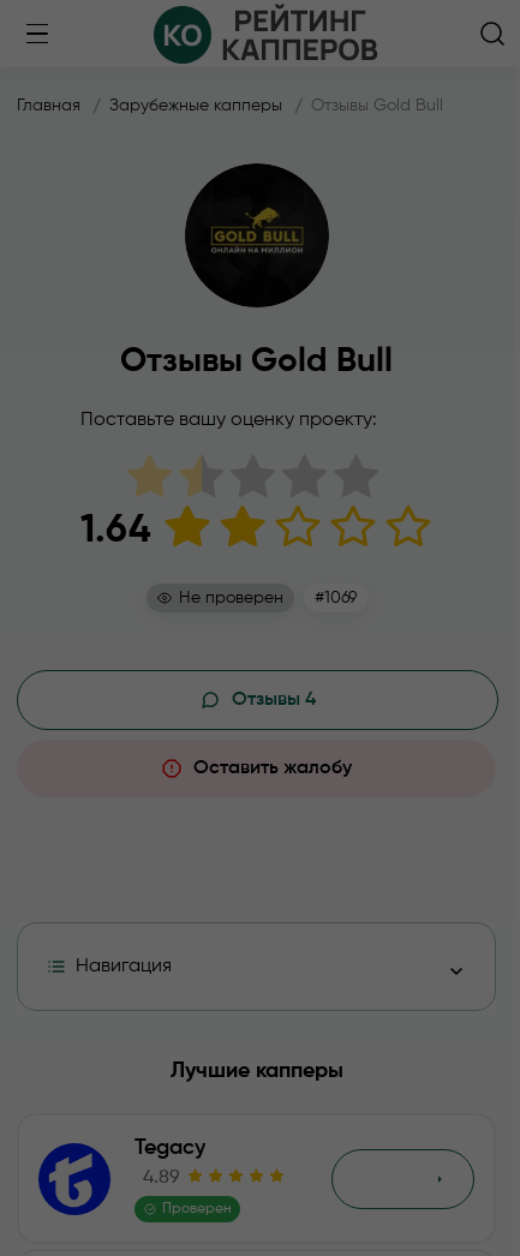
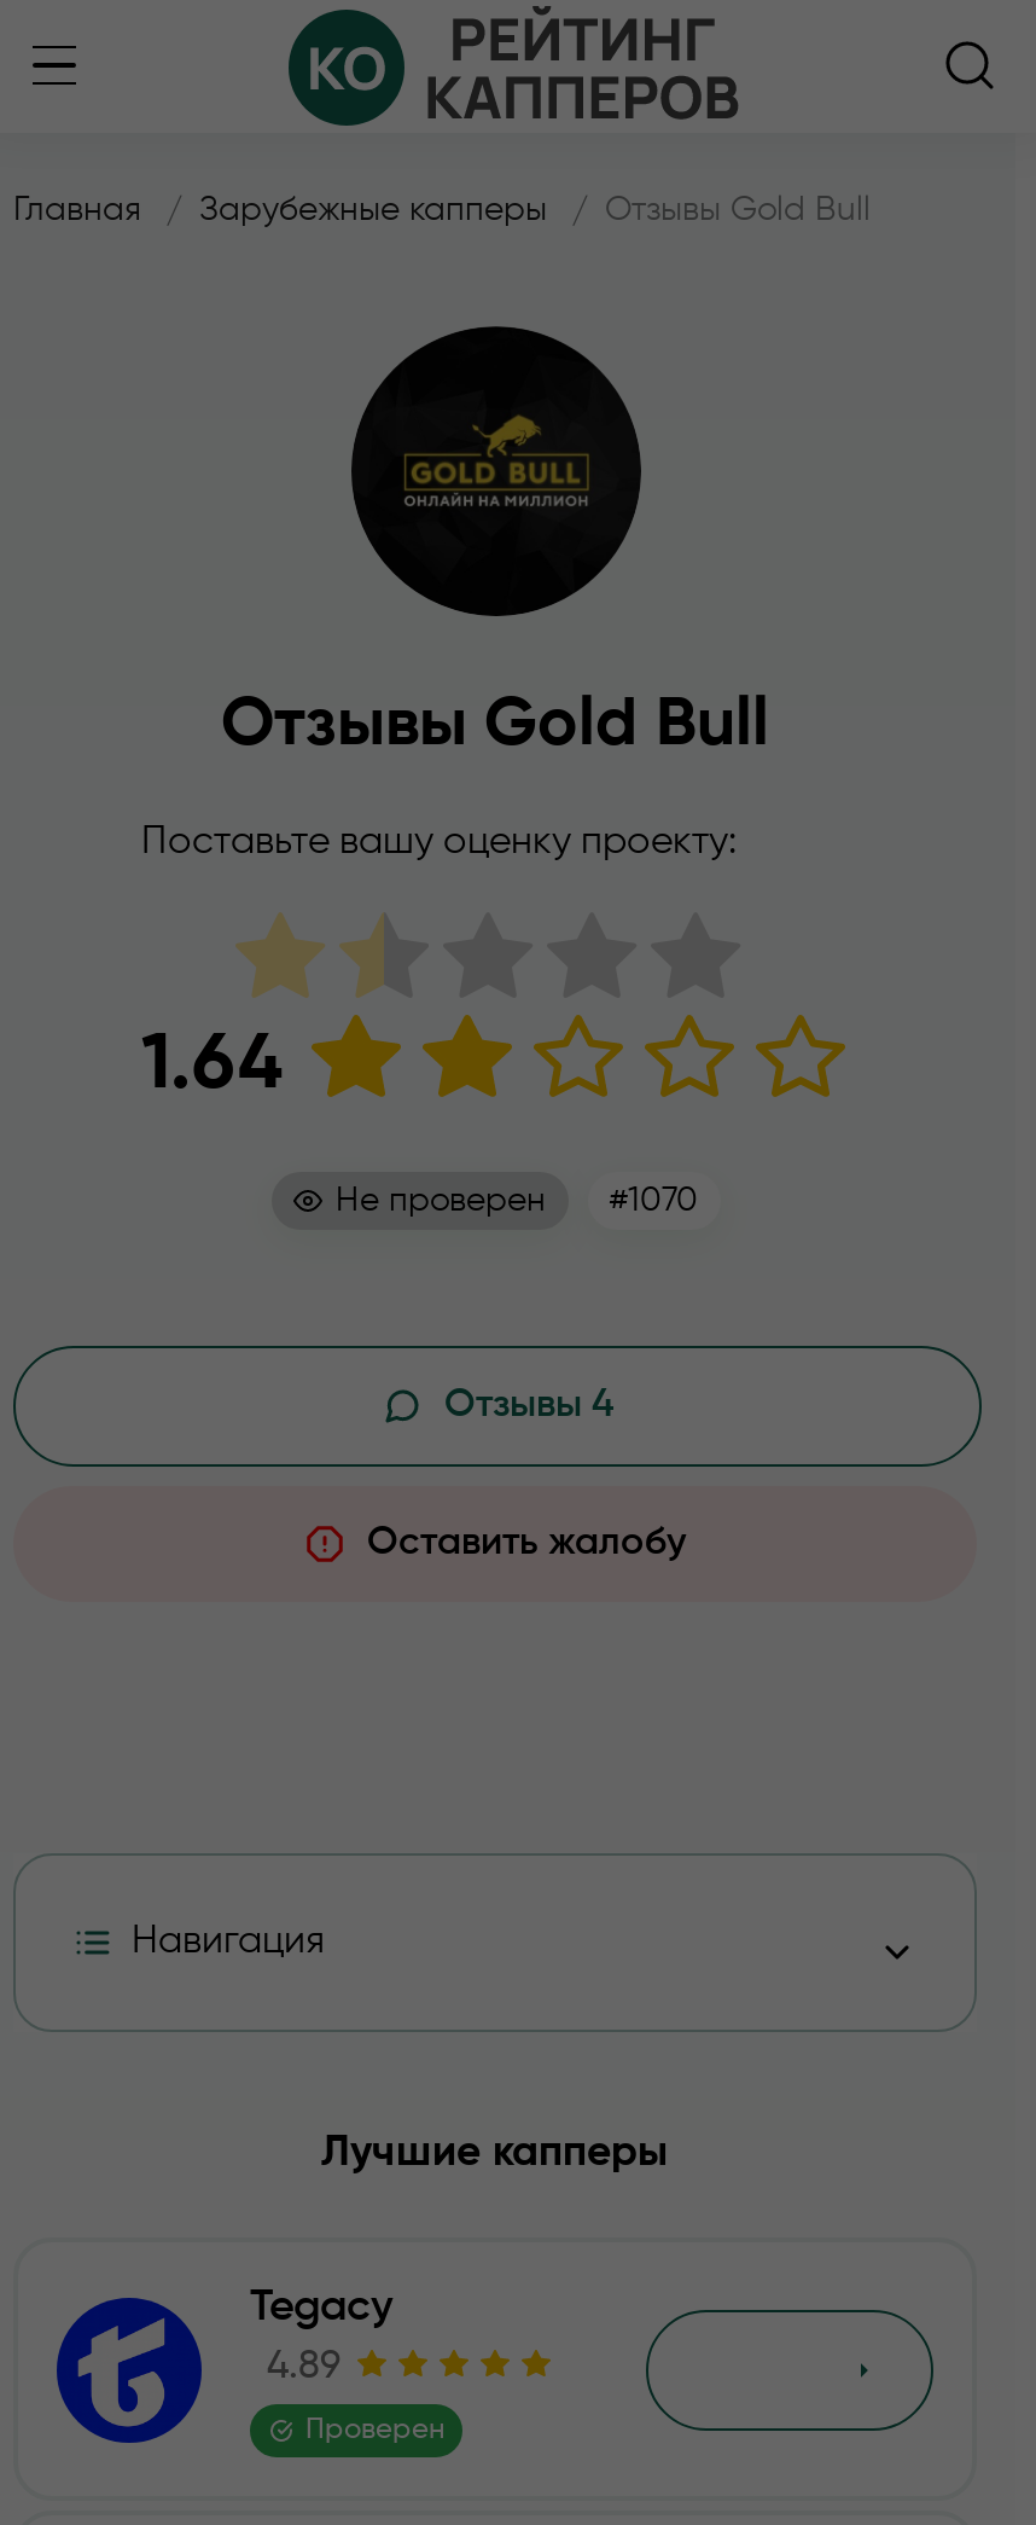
[178,590,356,607] Не проверен #1069 -> [336,1185,698,1219] Не проверен #1070

